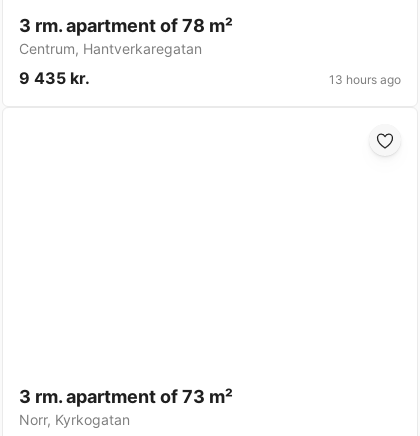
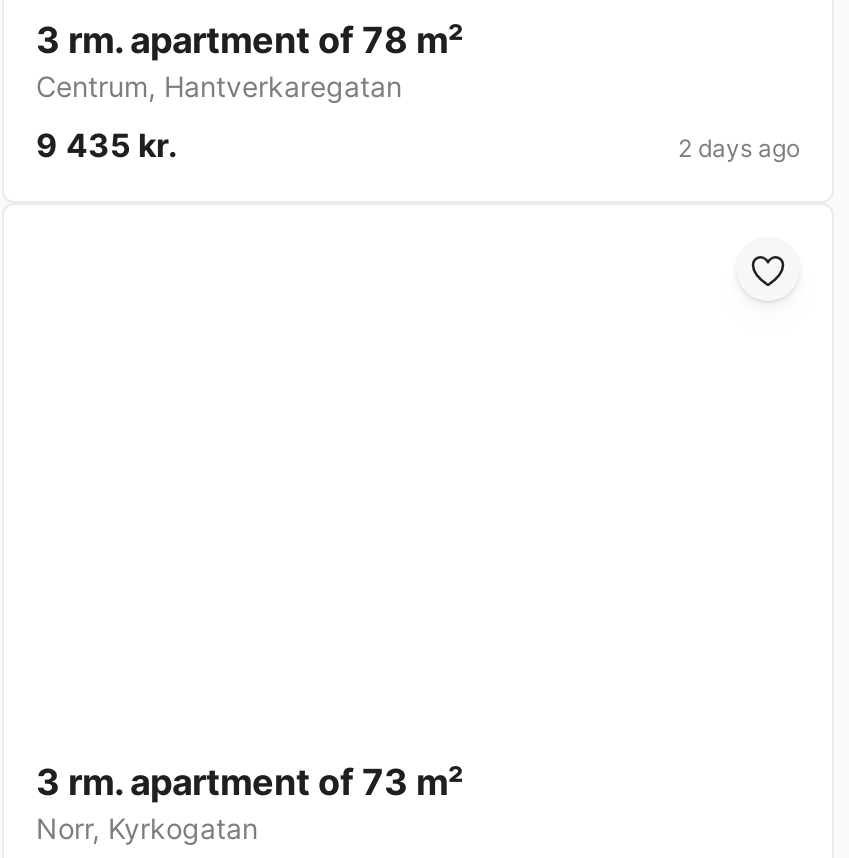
[329,72,401,87] 13 hours ago -> [678,134,800,164] 2 days ago

